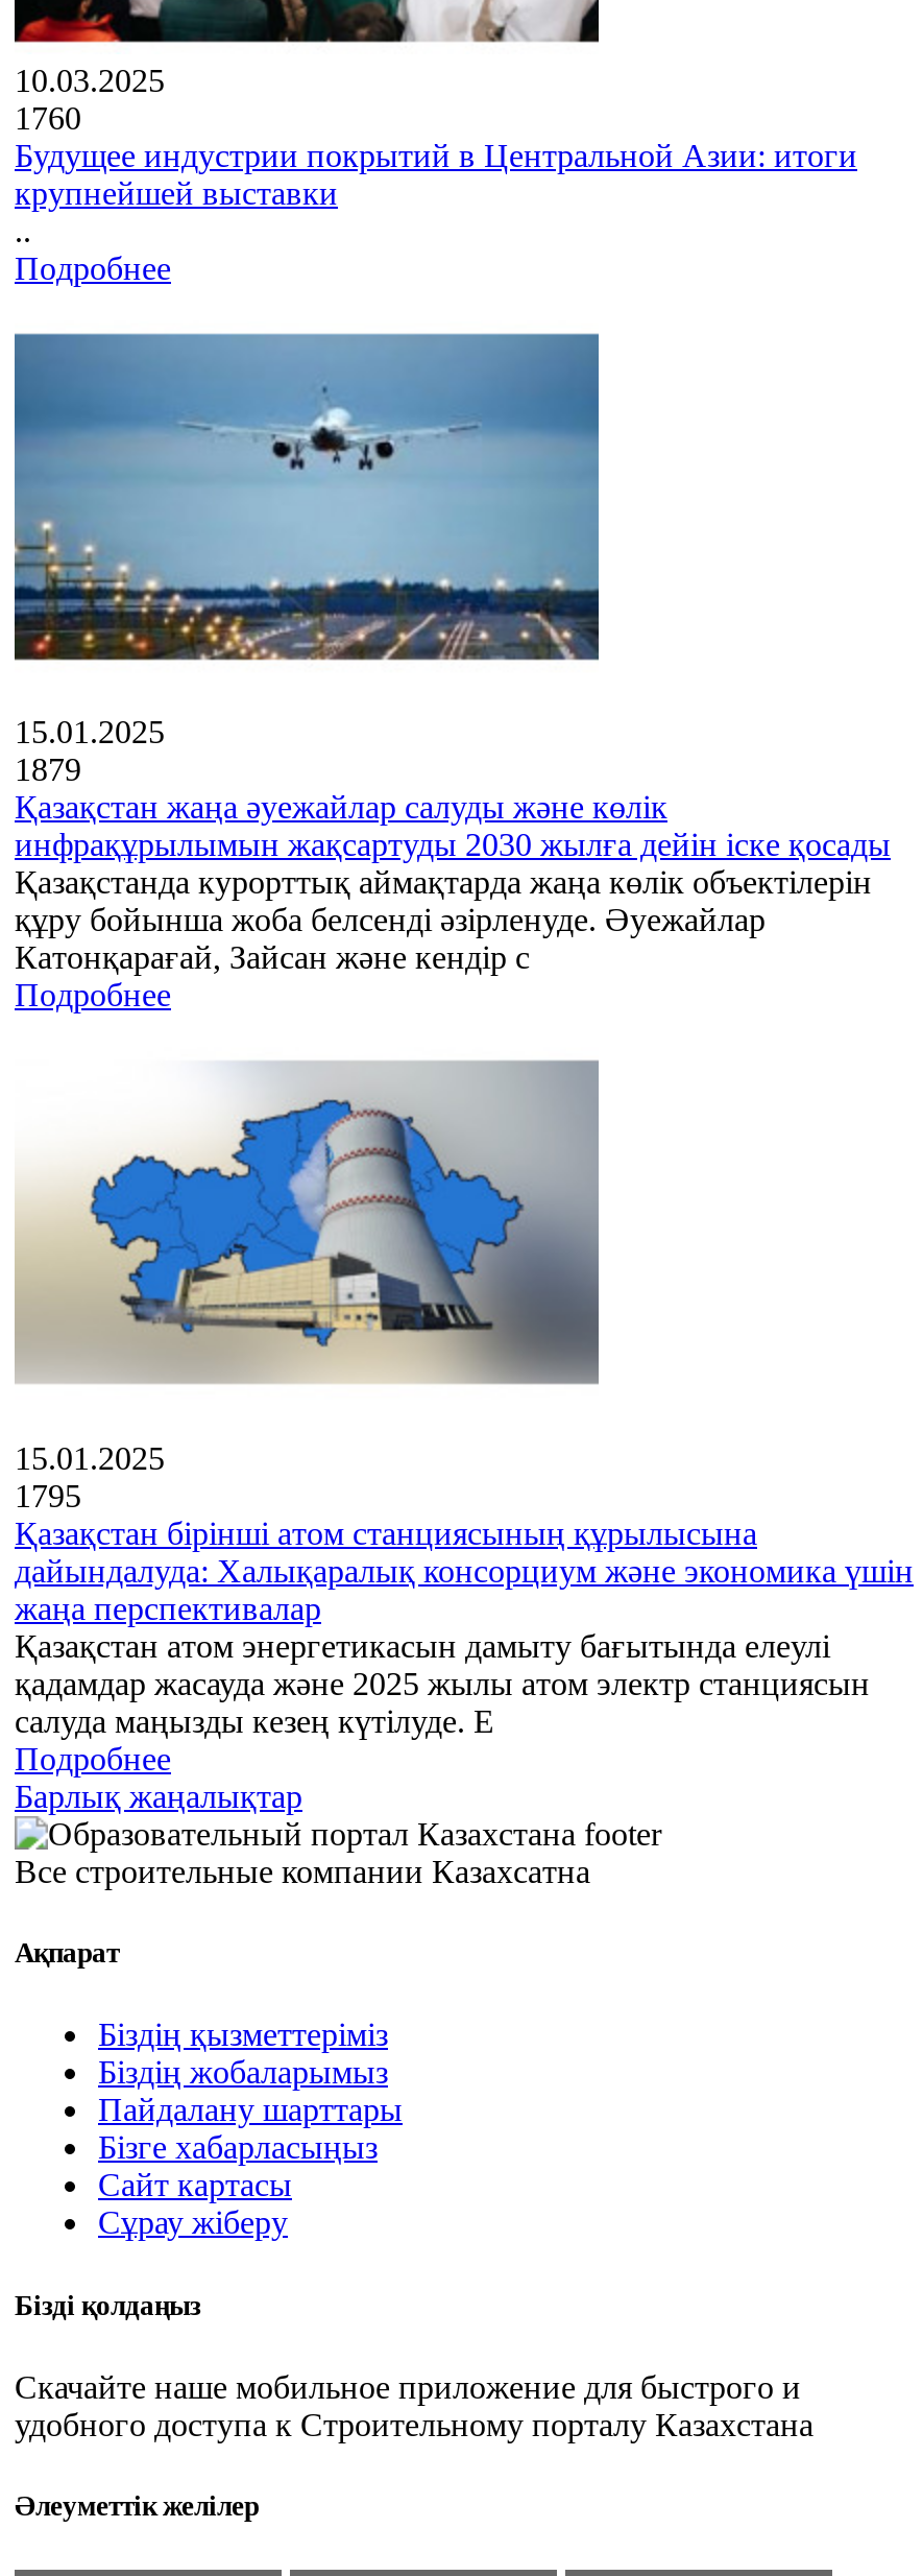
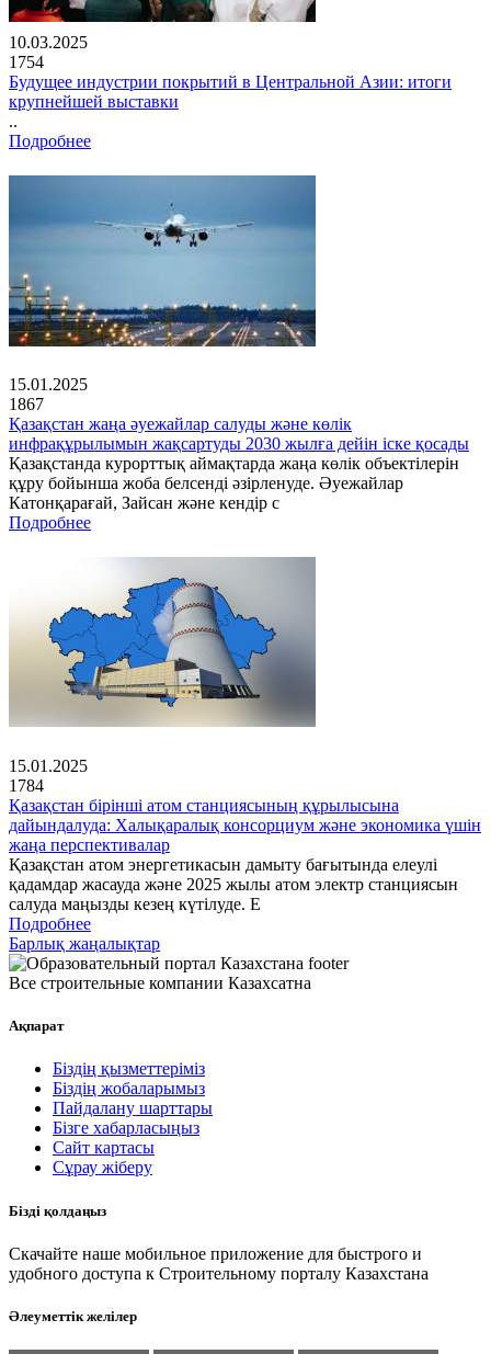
[15,100,81,136] 1760 -> [9,53,44,71] 1754
[15,752,81,787] 1879 -> [9,395,44,413] 1867
[15,1478,81,1514] 1795 -> [9,776,44,795] 1784

